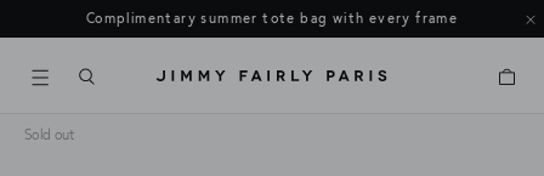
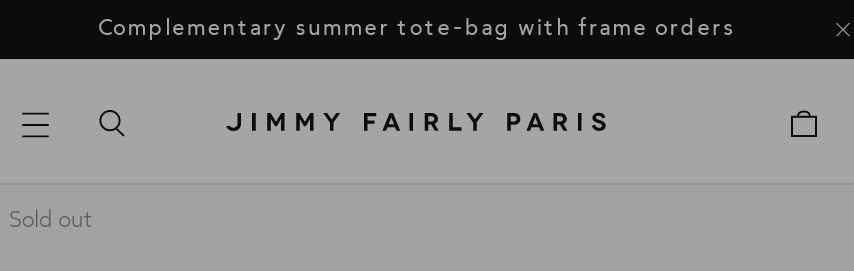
[86,8,458,27] Complimentary summer tote bag with every frame -> [98,11,736,41] Complementary summer tote-bag with frame orders

